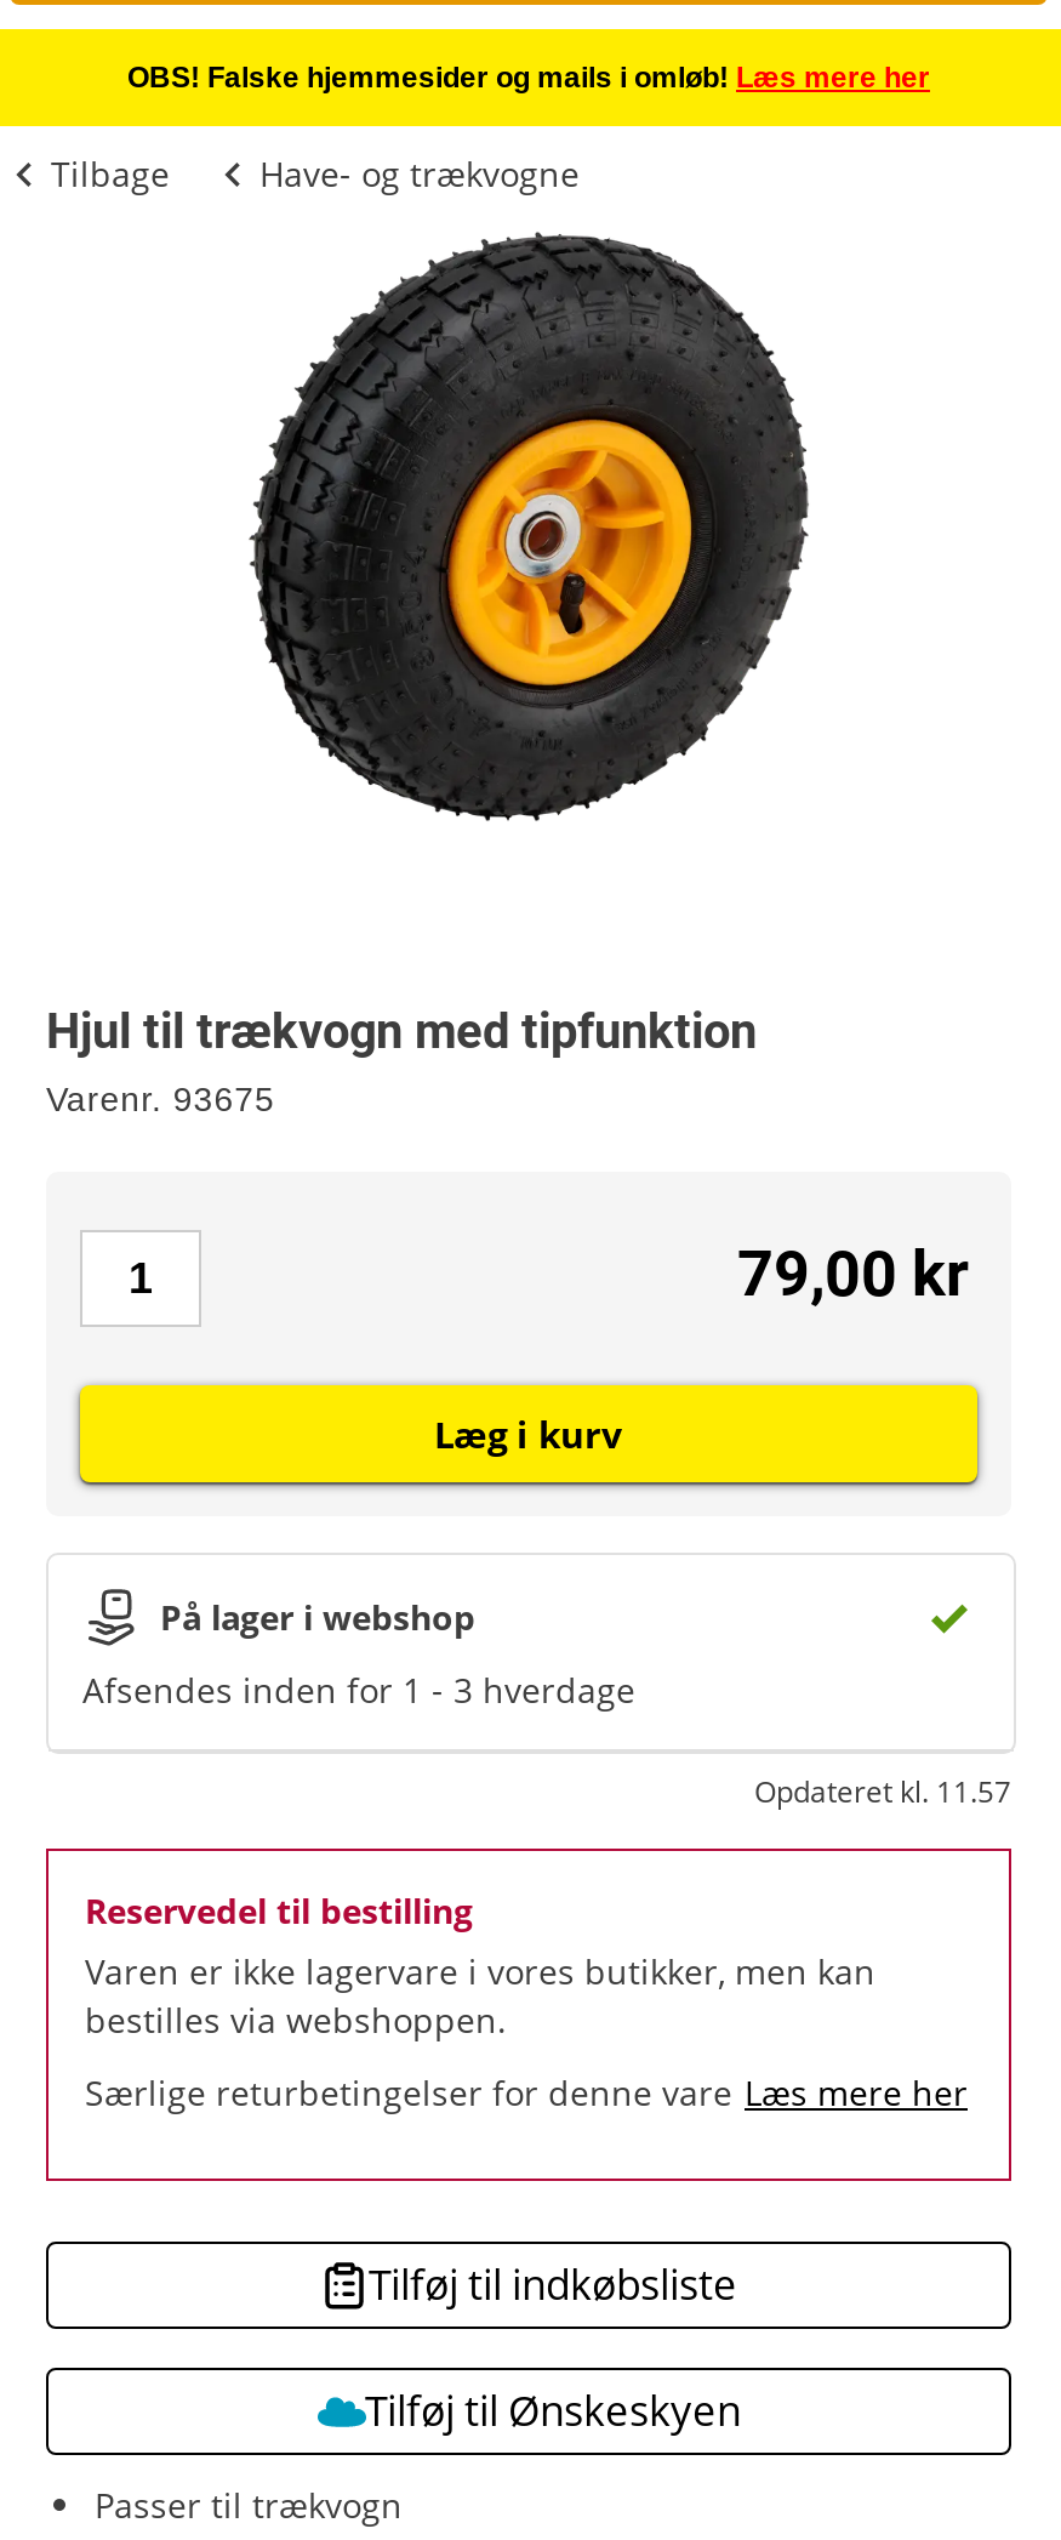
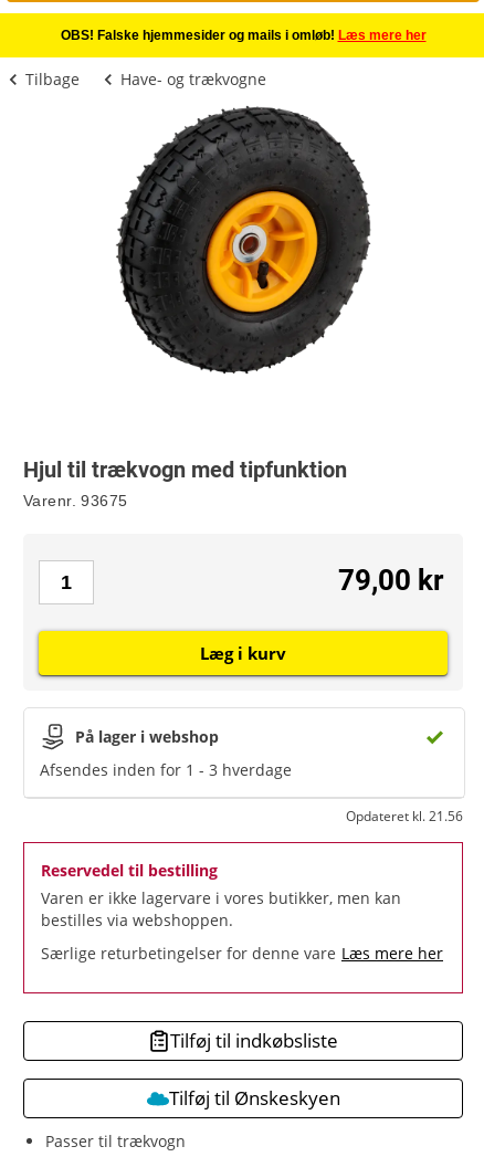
[754,1771,1011,1812] Opdateret kl. 11.57 -> [346,807,463,825] Opdateret kl. 21.56

